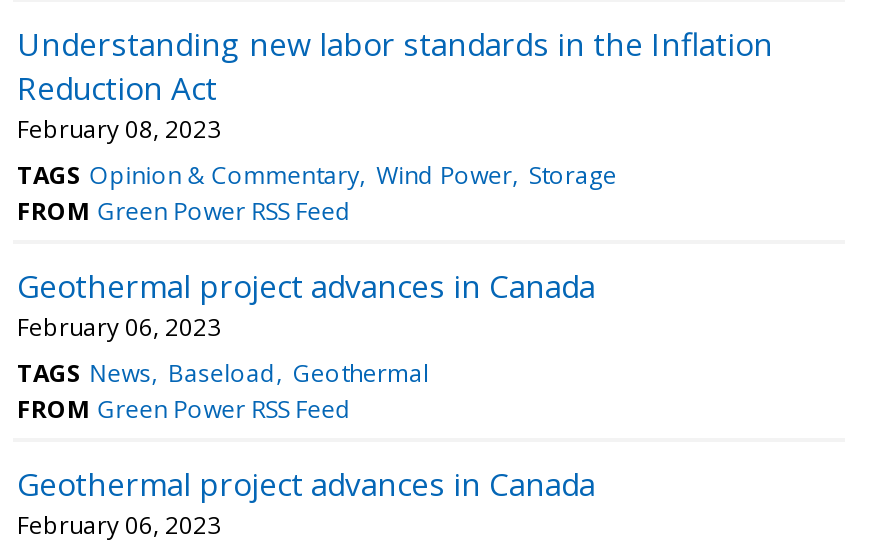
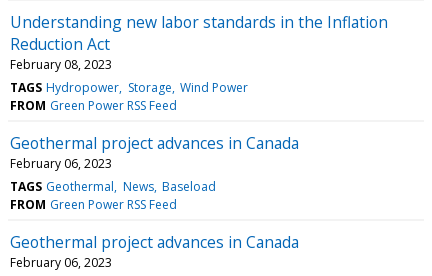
[17,158,617,192] TAGS Opinion & Commentary Wind Power Storage -> [10,79,248,96] TAGS Hydropower Storage Wind Power
[17,356,429,390] TAGS News Baseload Geothermal -> [10,178,216,195] TAGS Geothermal News Baseload

